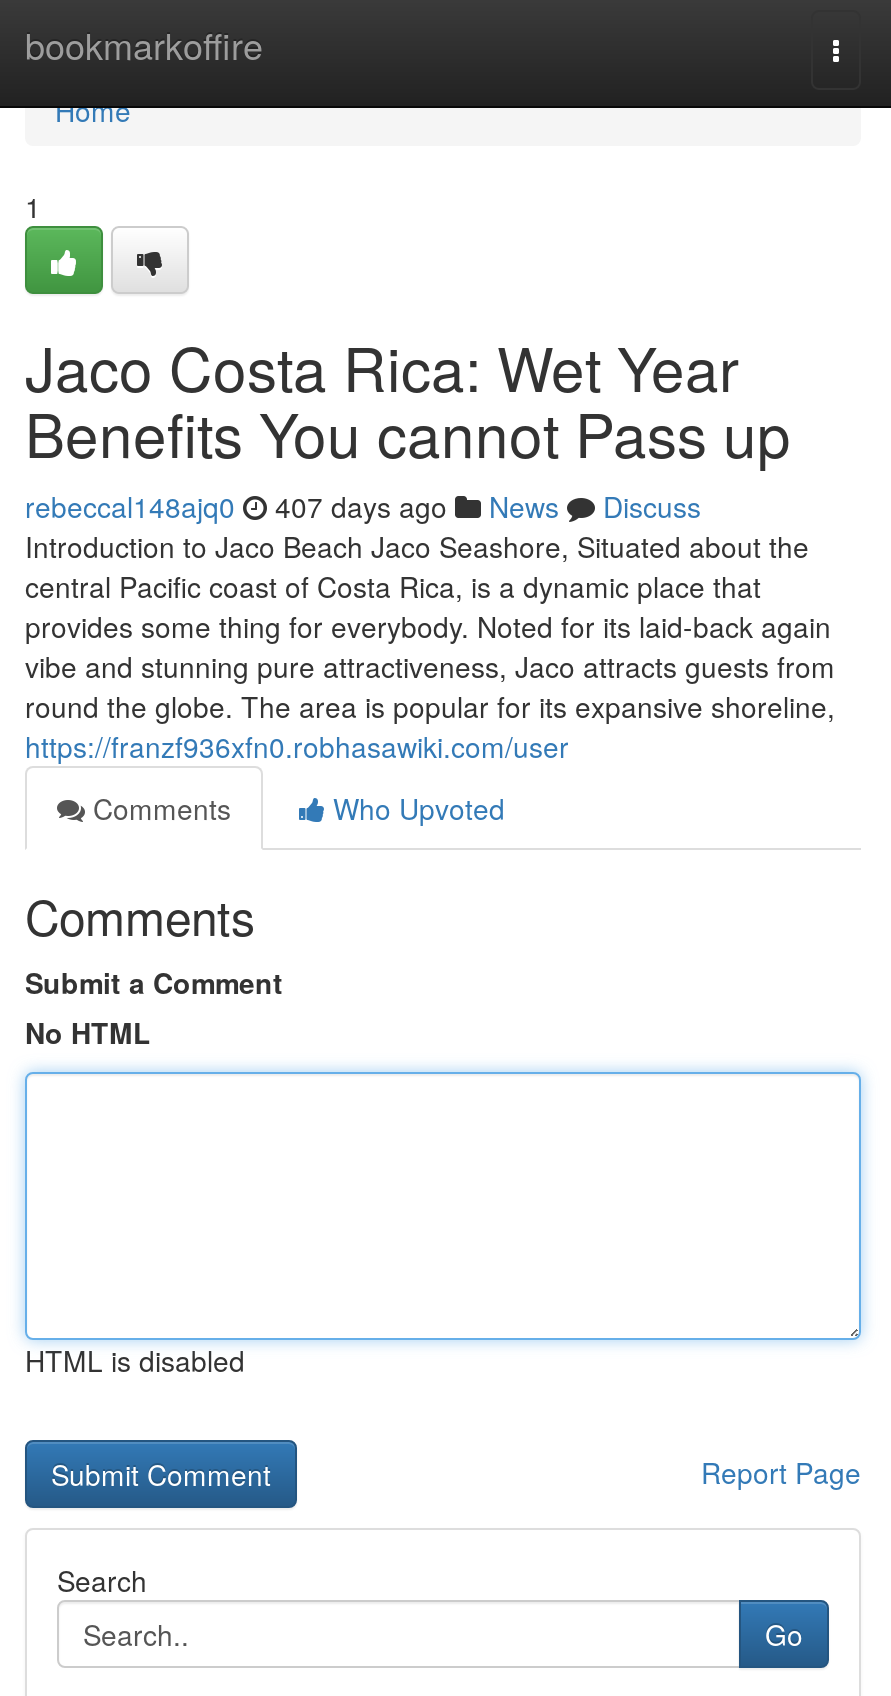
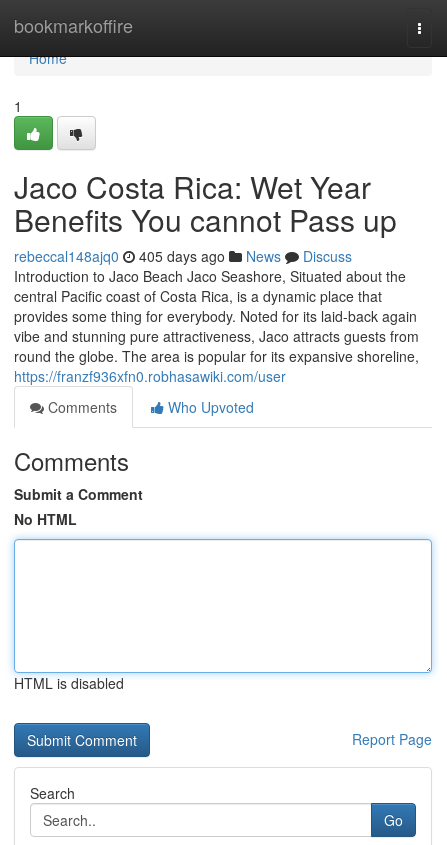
[25,486,701,526] rebeccal148ajq0 407 days ago News Discuss -> [14,246,352,266] rebeccal148ajq0 405 days ago News Discuss

